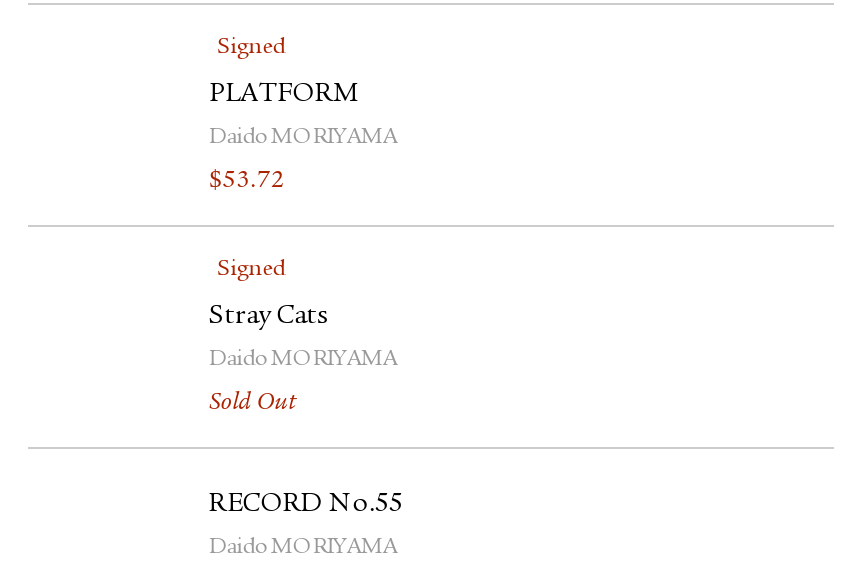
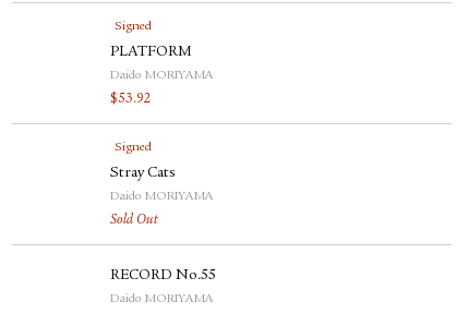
[209,170,285,196] $53.72 -> [111,93,152,107] $53.92

